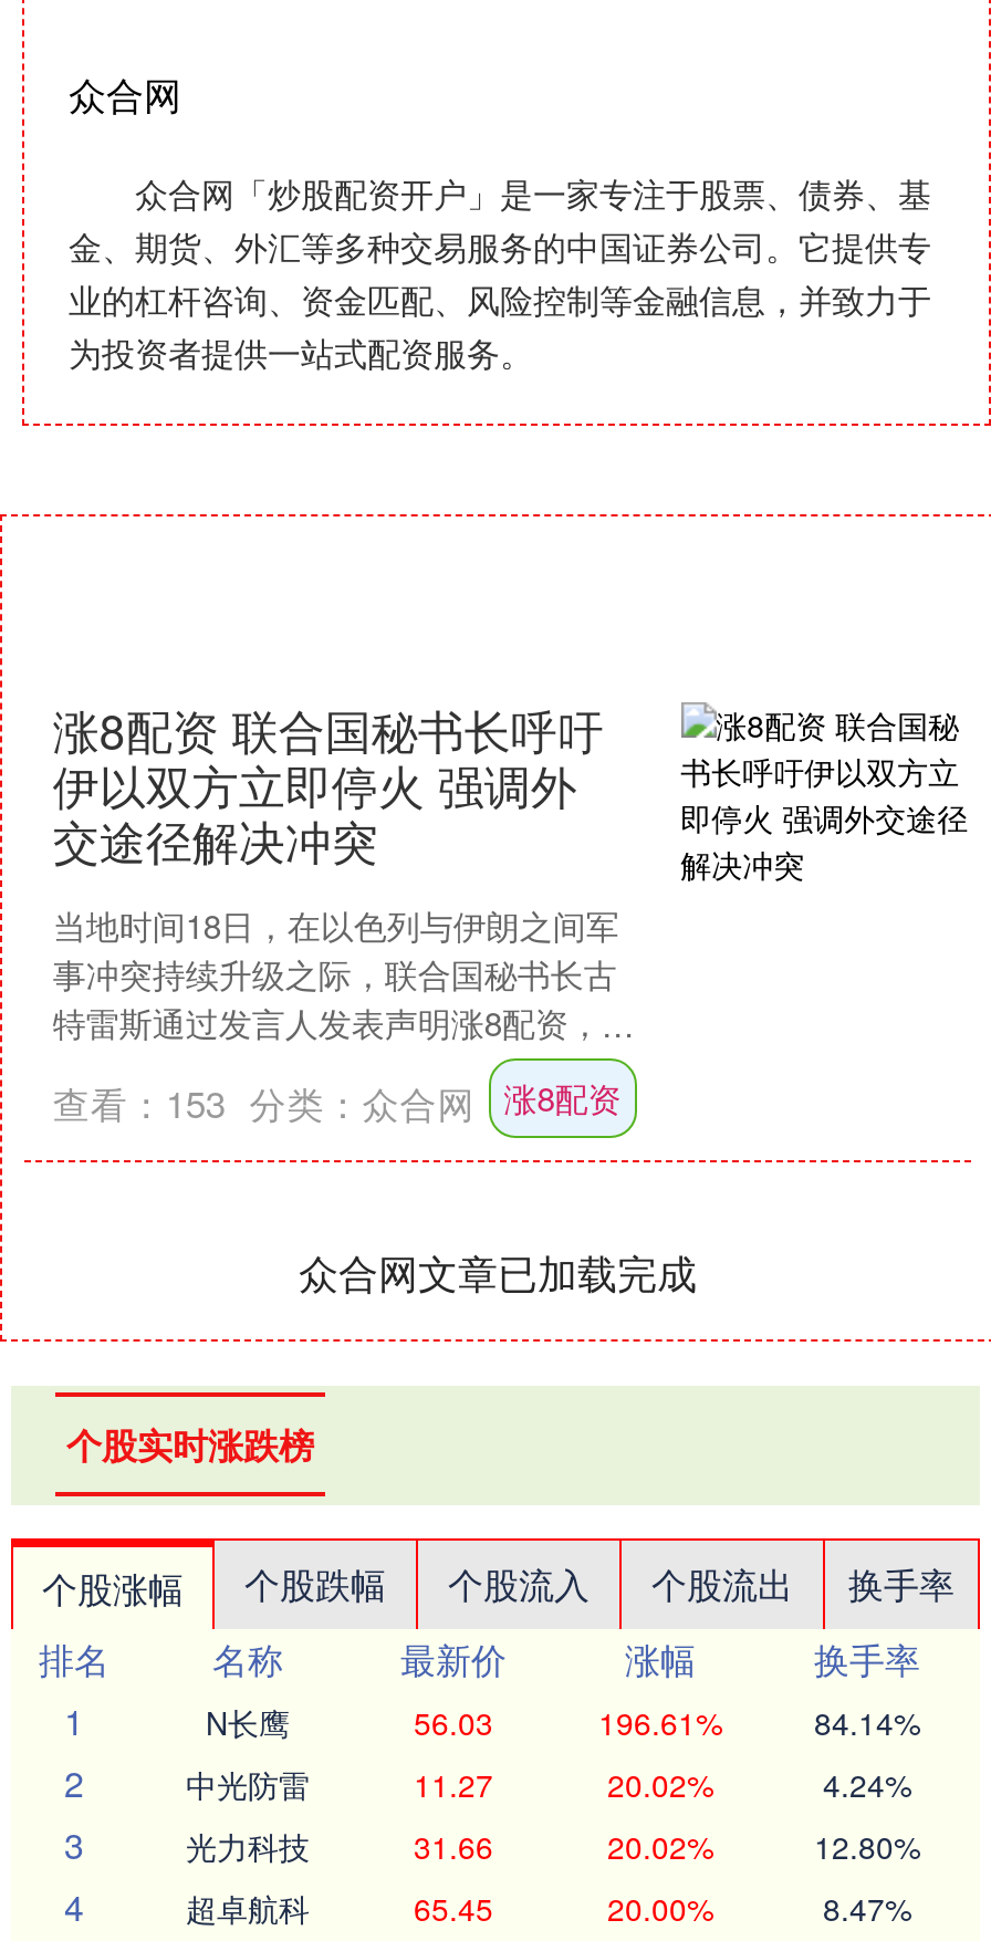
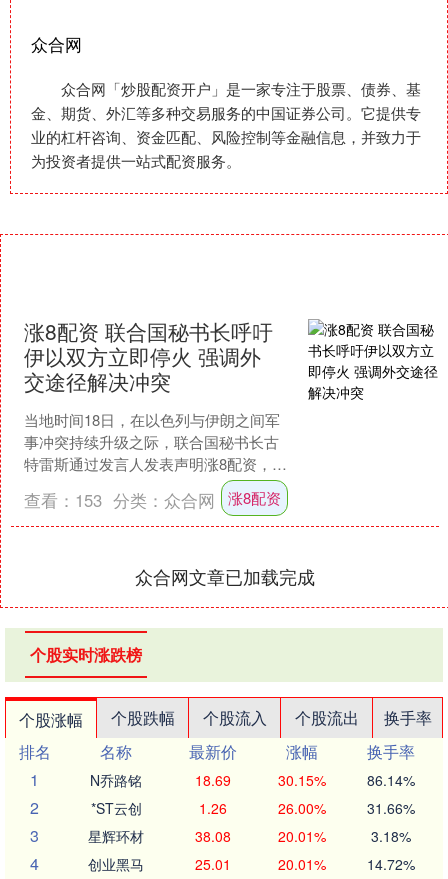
[206,1701,920,1745] N长鹰 | 56.03 | 196.61% | 84.14% -> [90,770,414,790] N乔路铭 | 18.69 | 30.15% | 86.14%
[186,1762,911,1807] 中光防雷 | 11.27 | 20.02% | 4.24% -> [90,798,414,818] *ST云创 | 1.26 | 26.00% | 31.66%
[186,1824,920,1869] 光力科技 | 31.66 | 20.02% | 12.80% -> [88,826,410,846] 星辉环材 | 38.08 | 20.01% | 3.18%
[186,1886,911,1931] 超卓航科 | 65.45 | 20.00% | 8.47% -> [88,854,414,874] 创业黑马 | 25.01 | 20.01% | 14.72%

